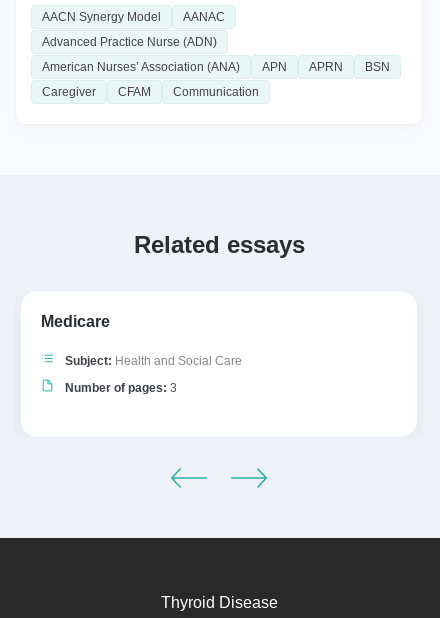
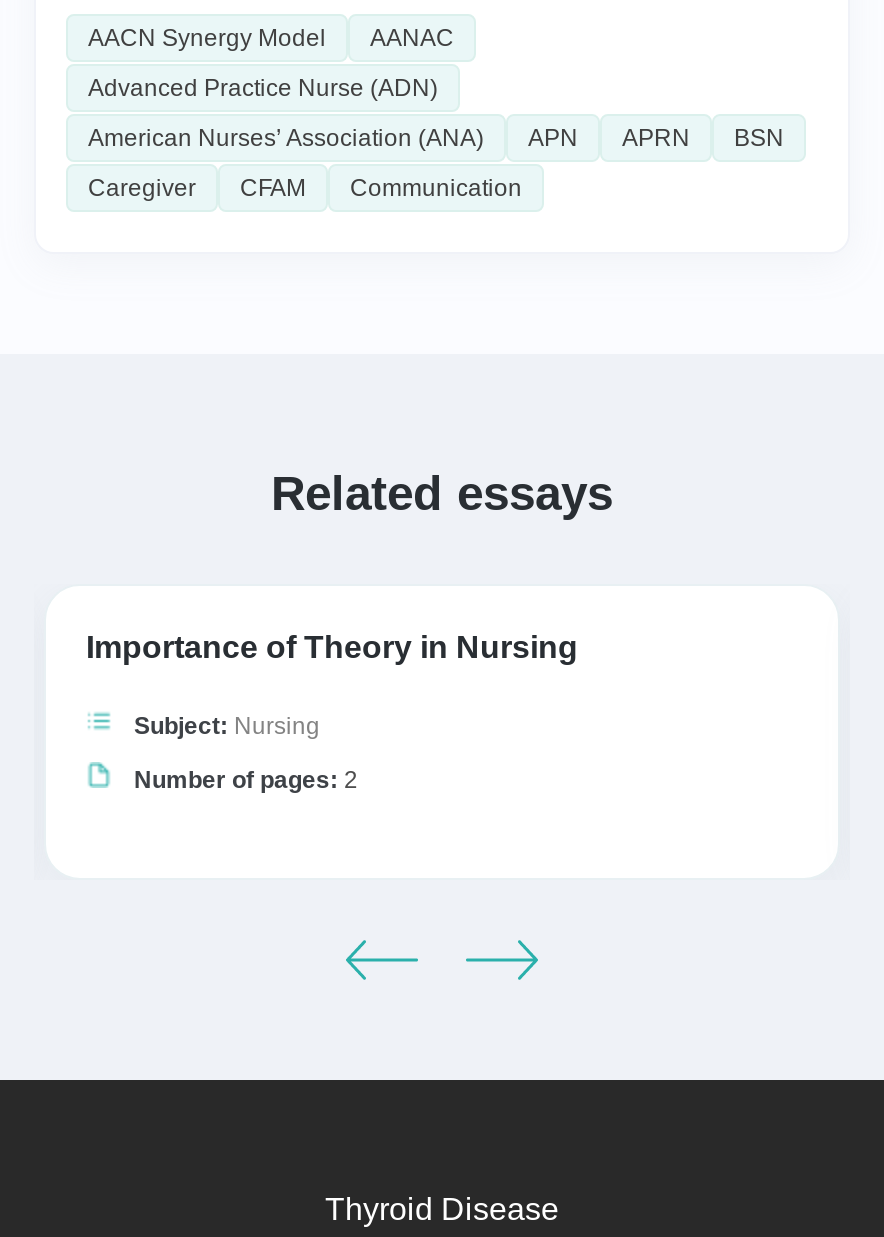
[41,312,110,329] Medicare -> [86,630,578,664] Importance of Theory in Nursing
[65,353,242,367] Subject: Health and Social Care -> [134,712,320,740] Subject: Nursing
[65,380,177,394] Number of pages: 3 -> [134,766,358,794] Number of pages: 2

